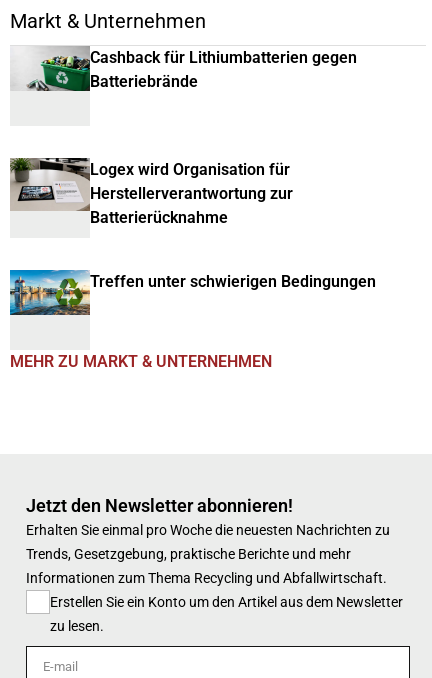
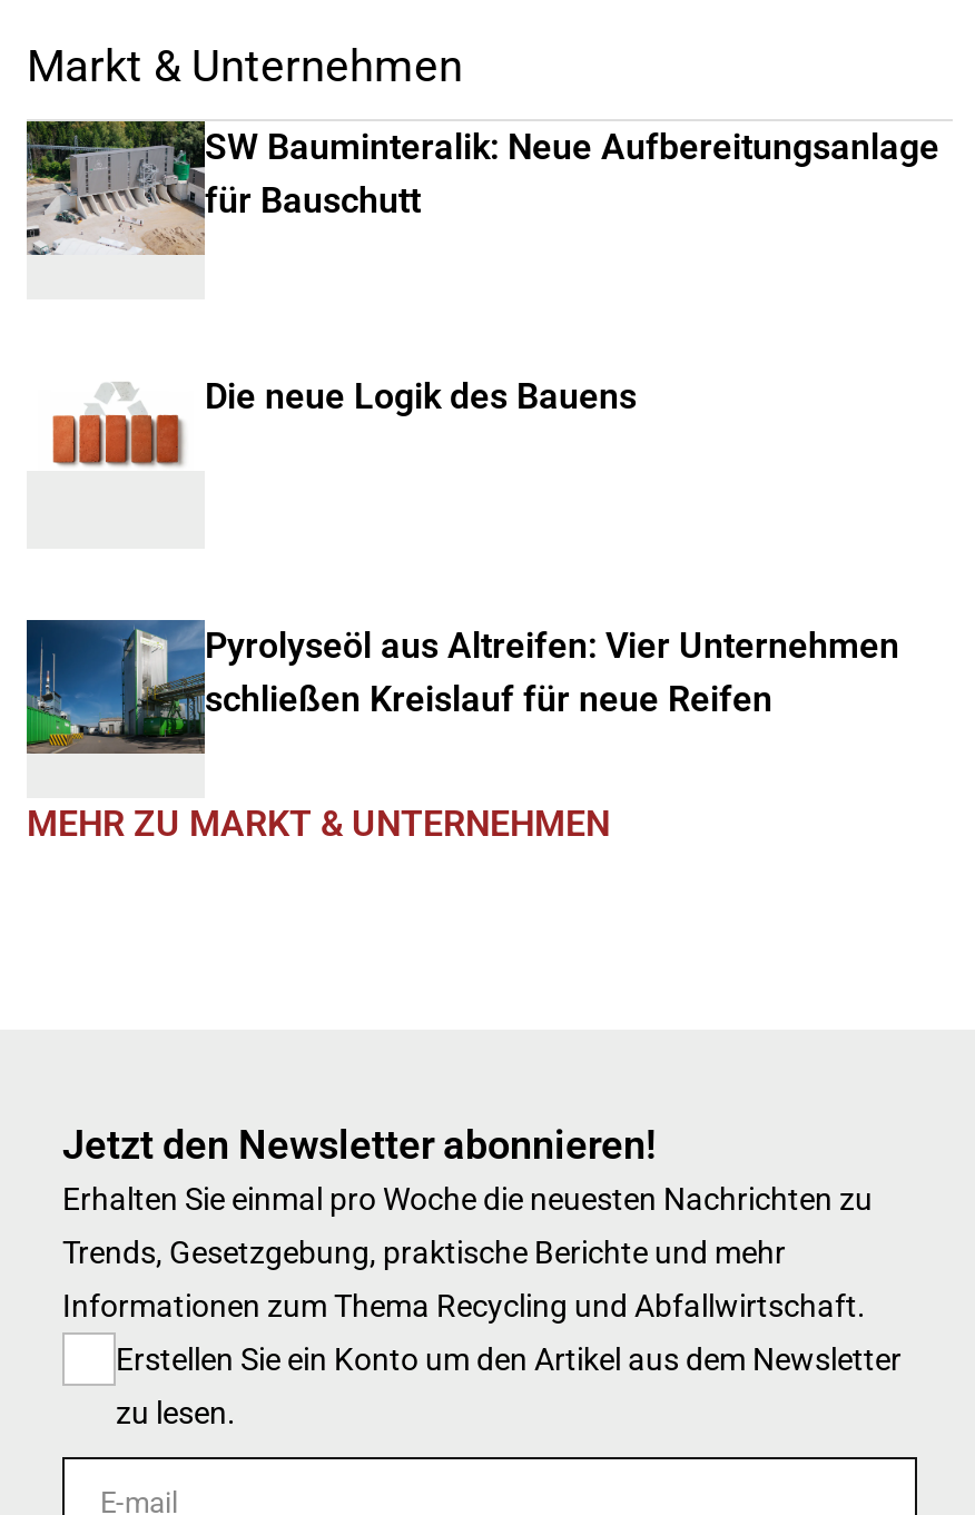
[10,46,357,106] [image] | Cashback für Lithiumbatterien gegen | Batteriebrände -> [24,119,939,257] [image] | SW Bauminteralik: Neue Aufbereitungsanlage | für Bauschutt
[9,157,293,227] [image] | Logex wird Organisation für | Herstellerverantwortung zur | Batterierücknahme -> [27,371,637,486] [image] | Die neue Logik des Bauens
[9,269,376,330] [image] | Treffen unter schwierigen Bedingungen -> [24,618,899,756] [image] | Pyrolyseöl aus Altreifen: Vier Unternehmen | schließen Kreislauf für neue Reifen

